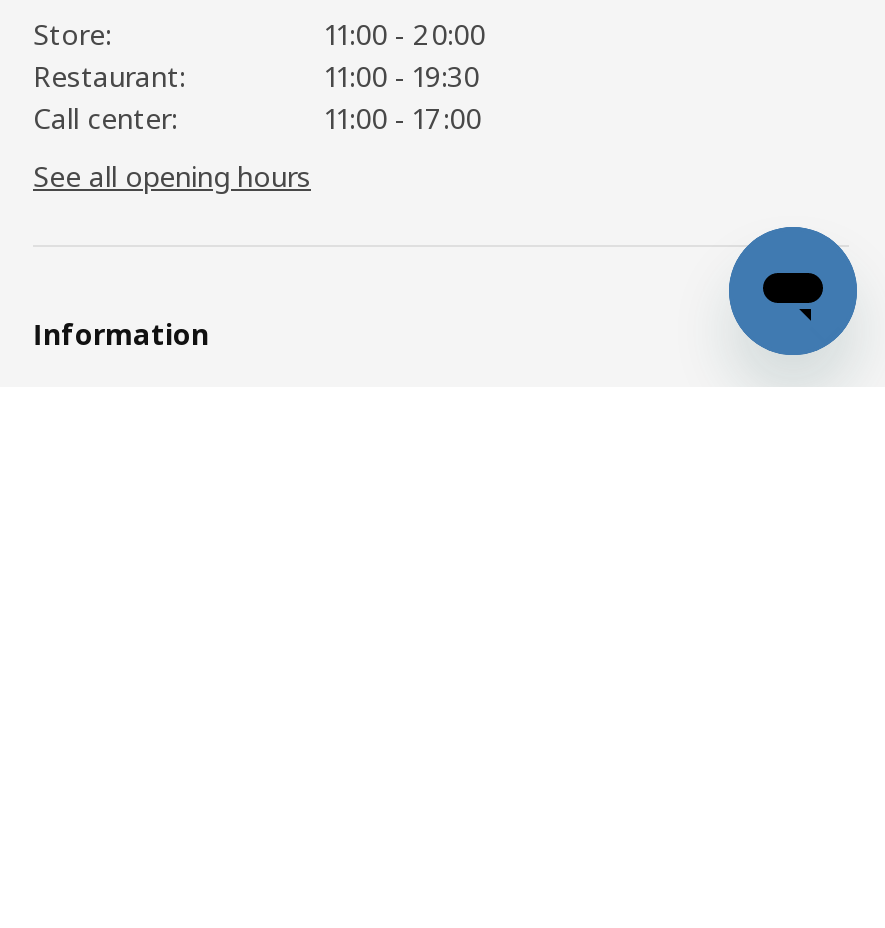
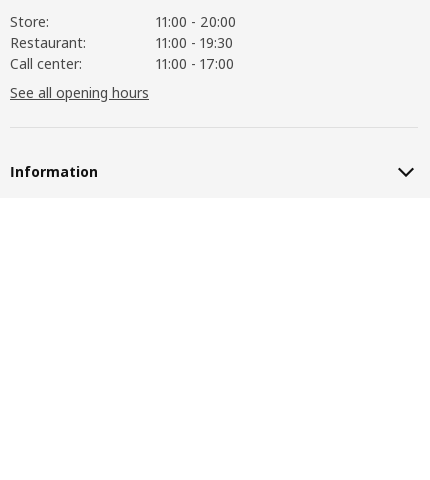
[727,225,859,373] [image] -> none

